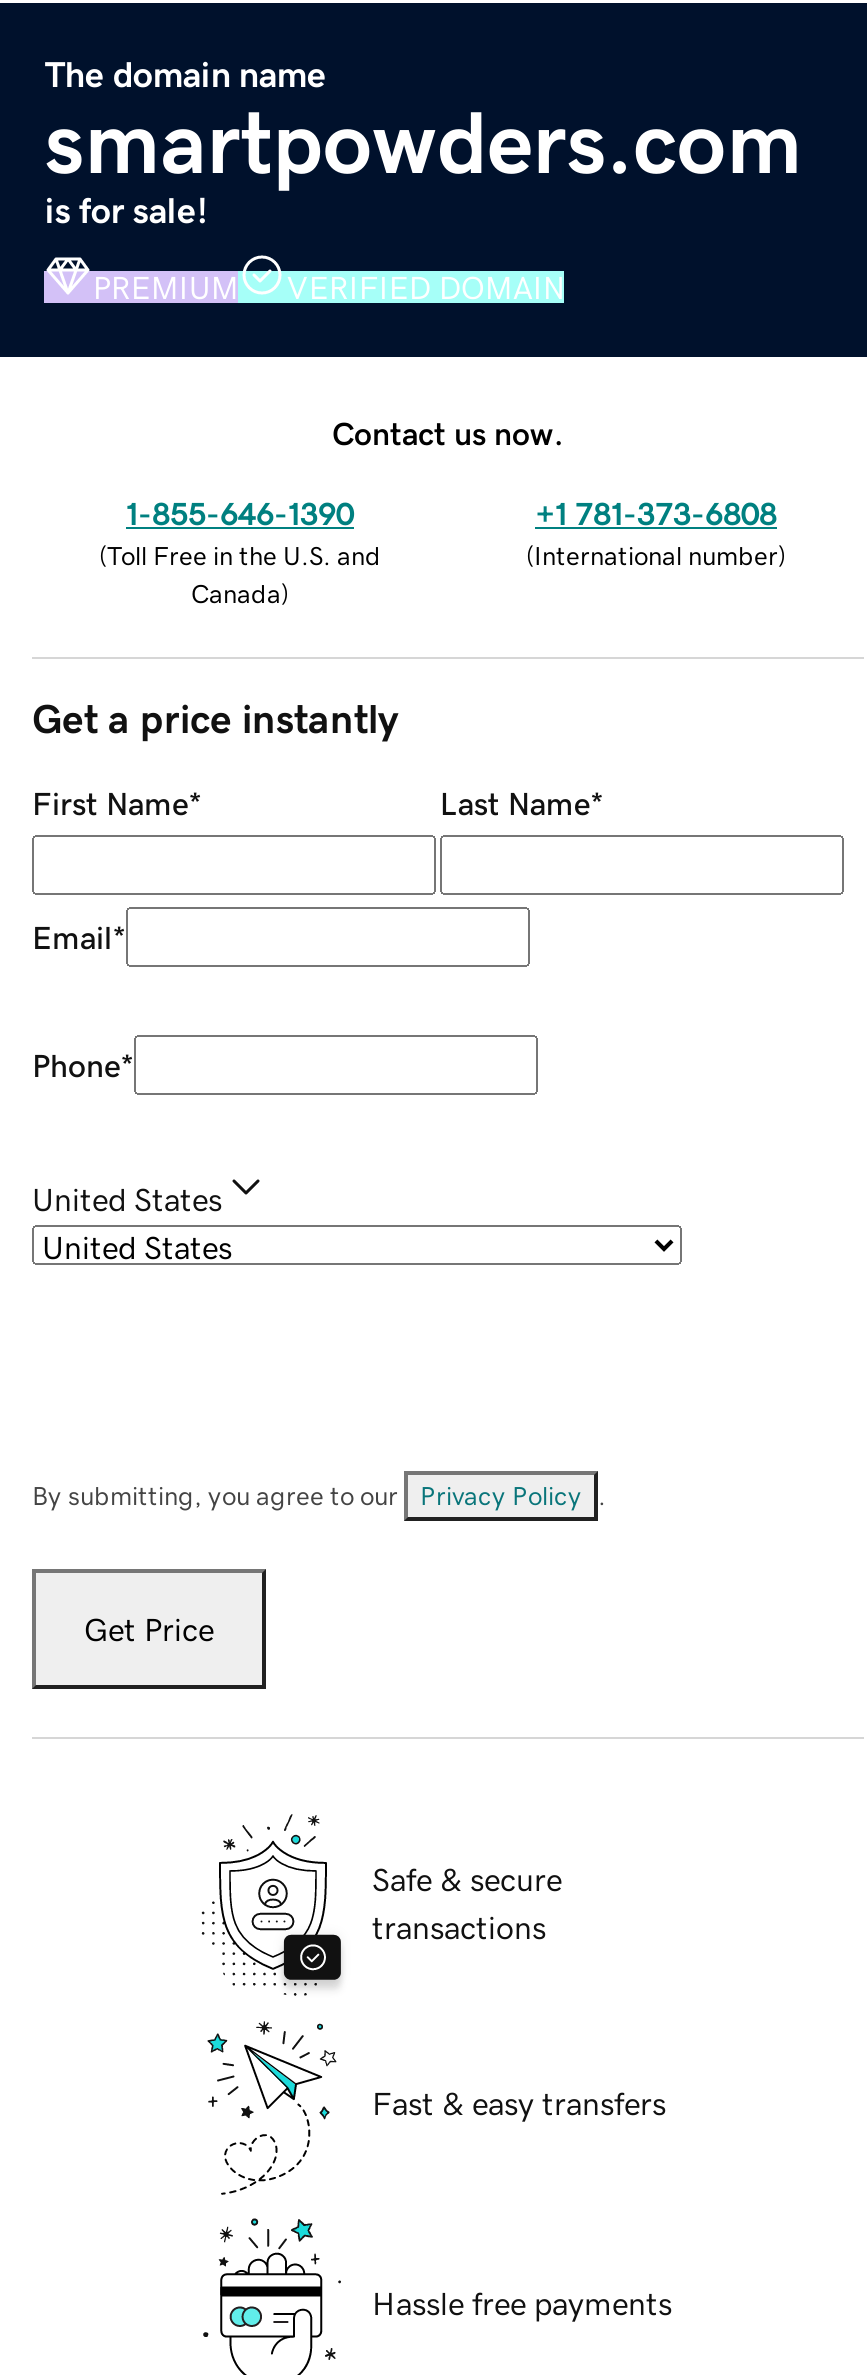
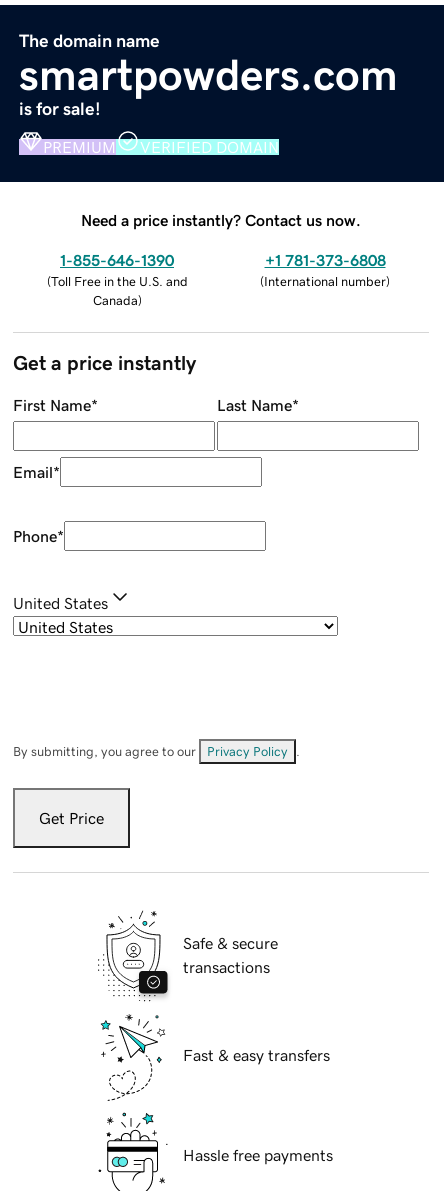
[332,416,564,448] Contact us now. -> [81,212,361,228] Need a price instantly? Contact us now.

